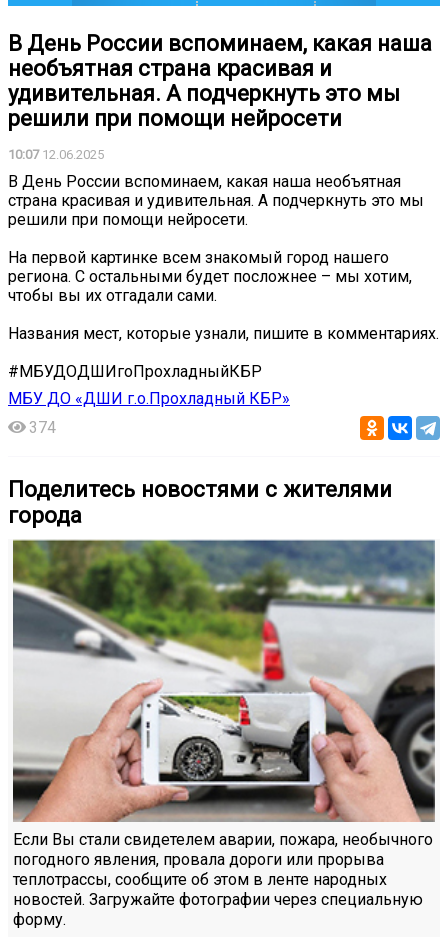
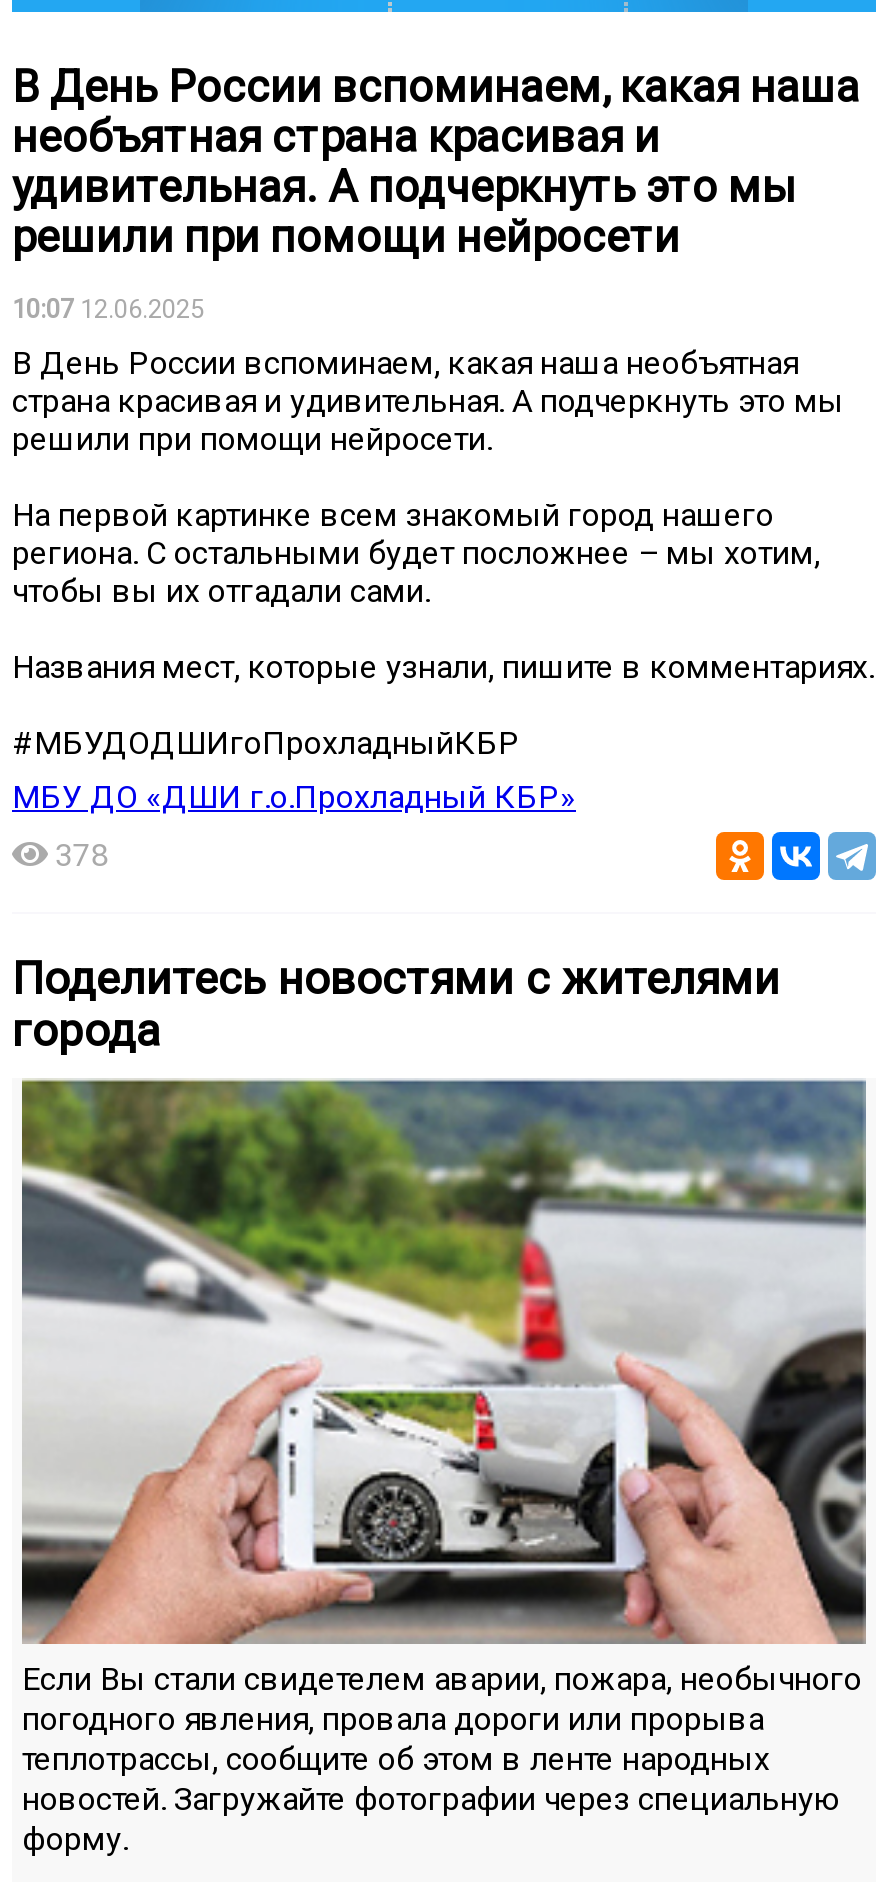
[29,418,56,437] 374 -> [54,837,108,875] 378

